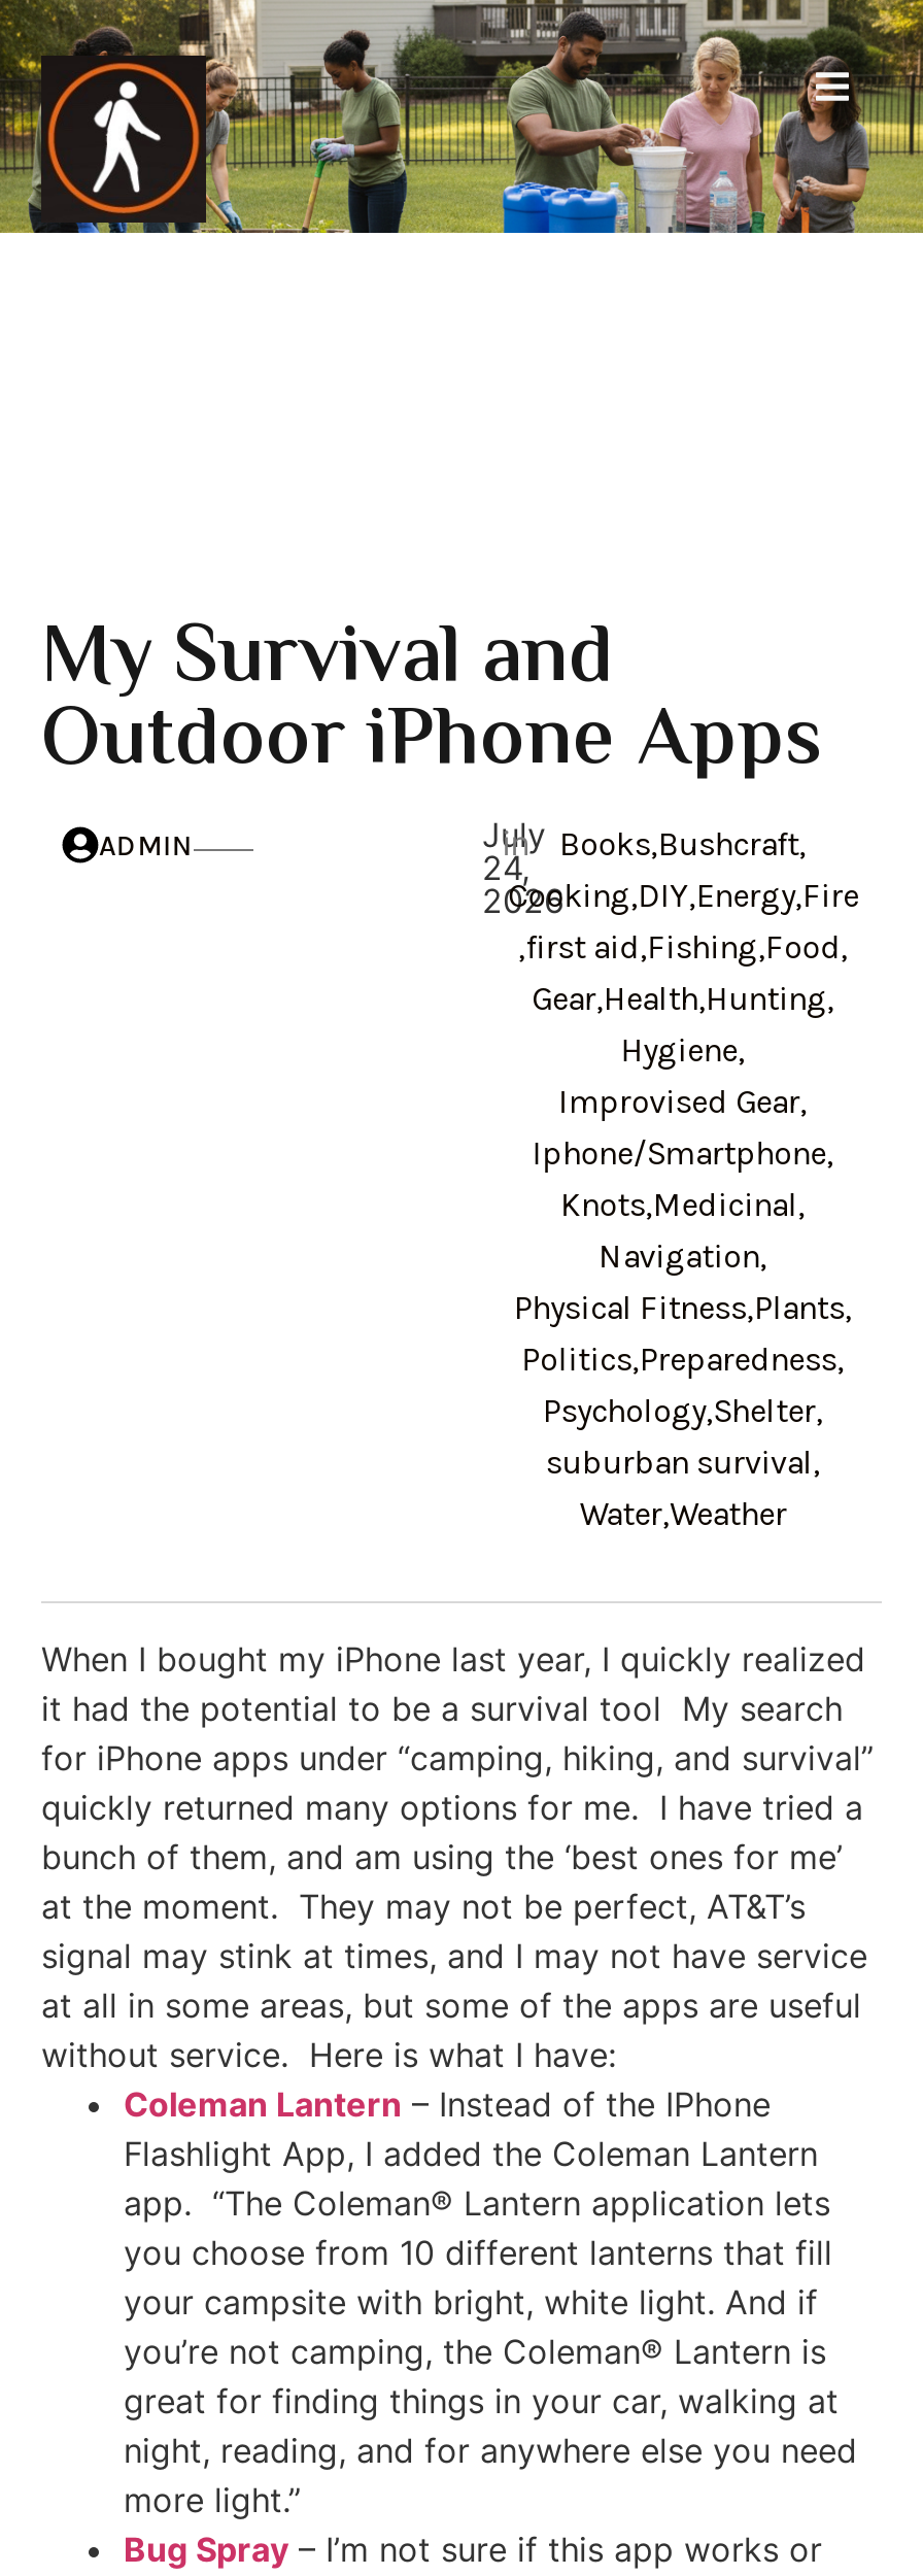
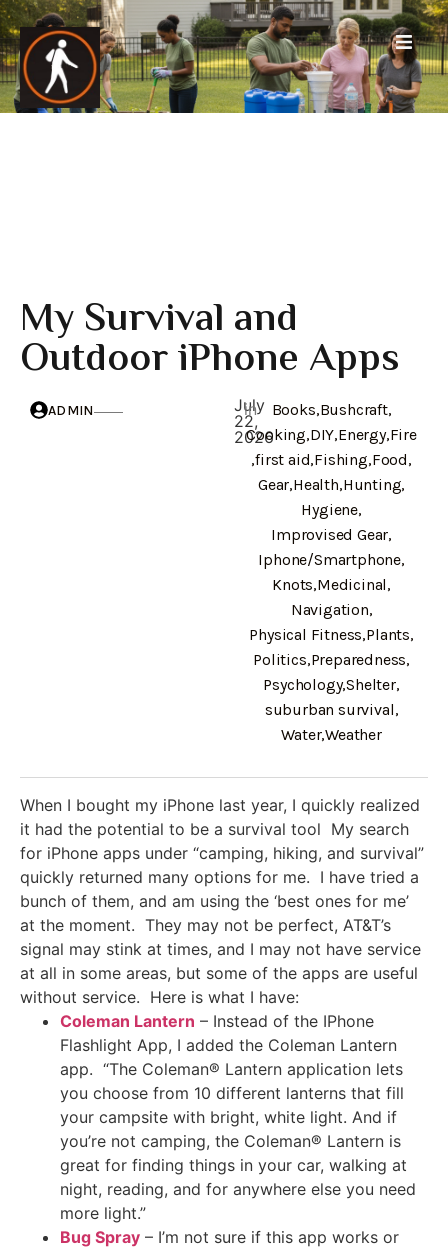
[482,848,529,889] 24, -> [234,411,258,431] 22,

